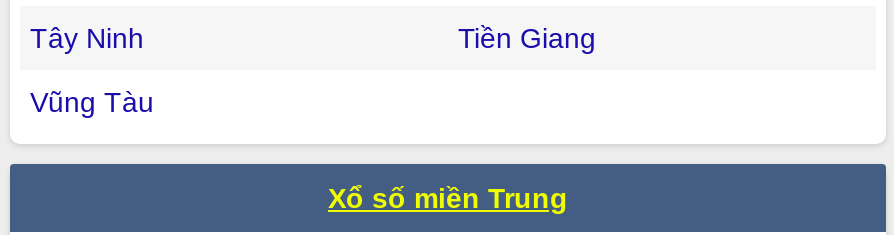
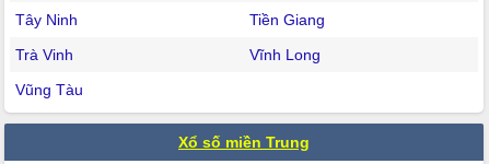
none -> [15,45,321,63] Trà Vinh | Vĩnh Long

